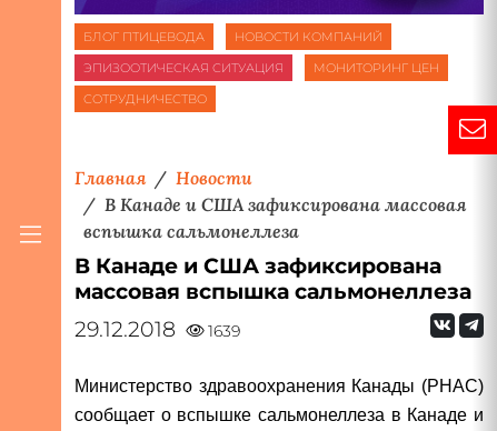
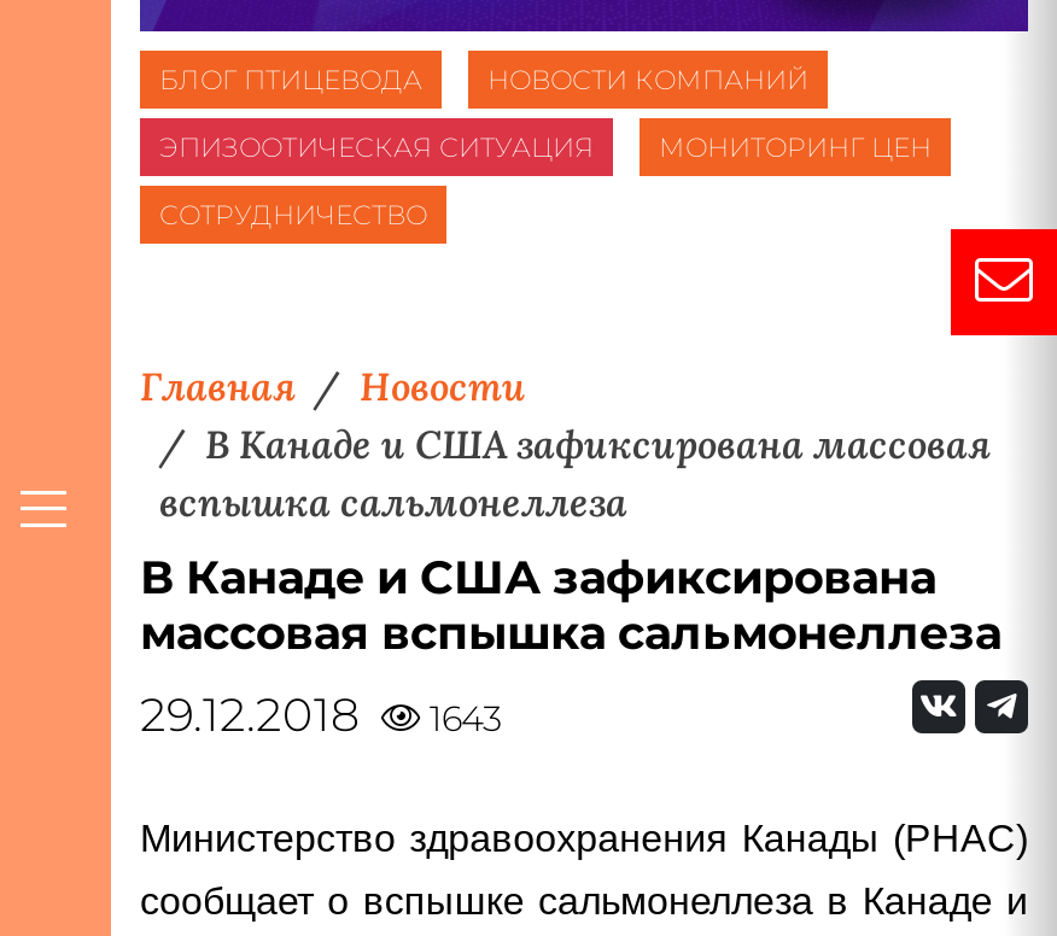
[74,316,240,342] 29.12.2018 1639 -> [140,685,502,743] 29.12.2018 1643

